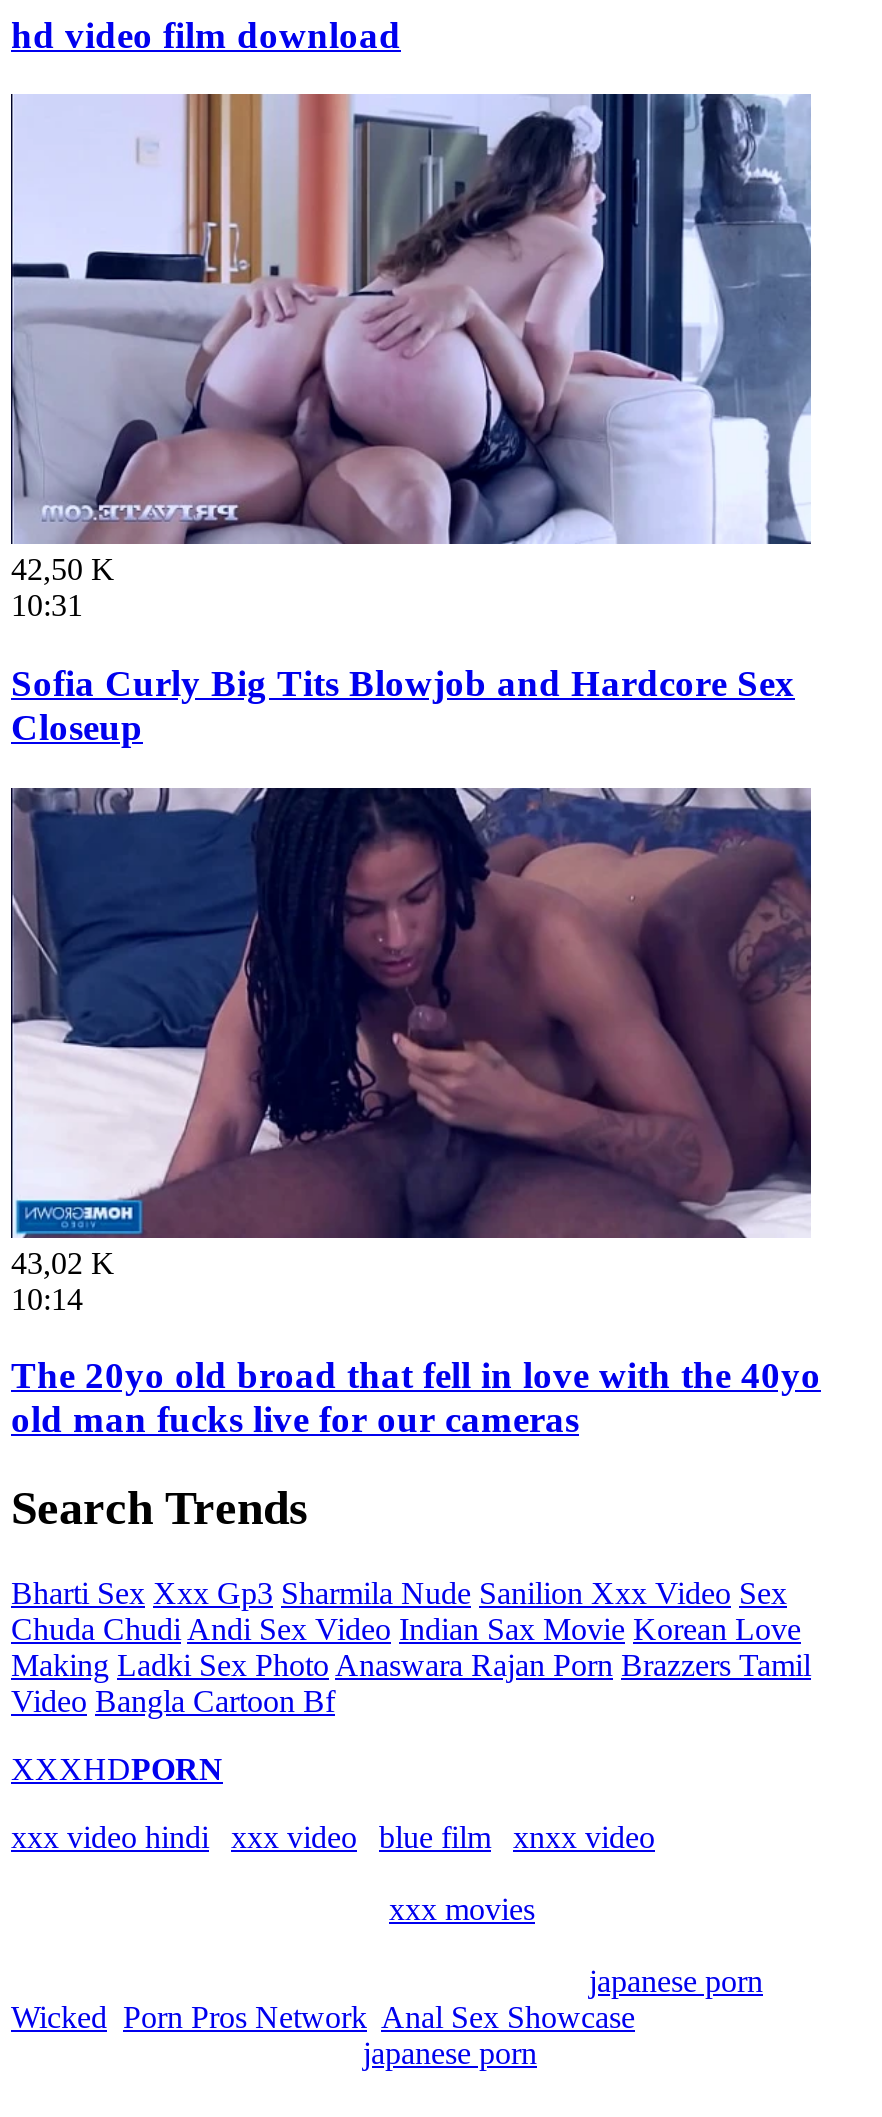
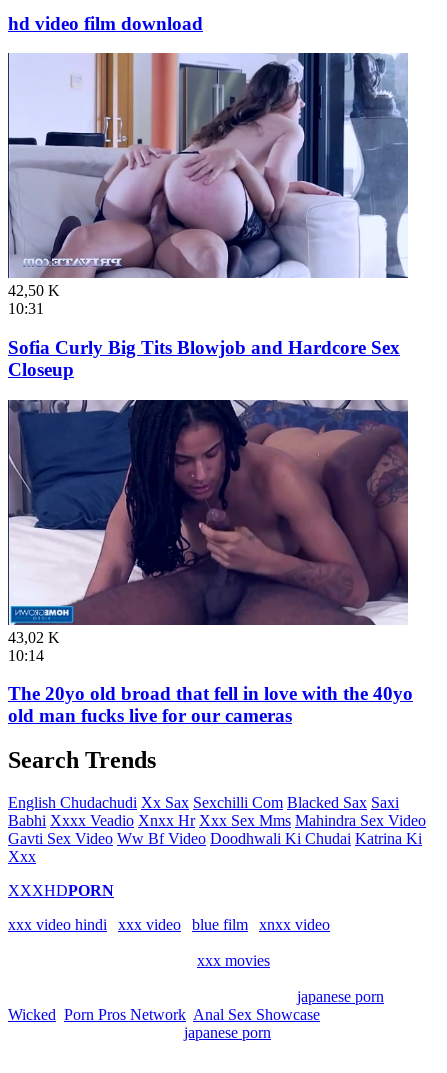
[11,1576,811,1718] Bharti Sex Xxx Gp3 Sharmila Nude Sanilion Xxx Video Sex | Chuda Chudi Andi Sex Video Indian Sax Movie Korean Love | Making Ladki Sex Photo Anaswara Rajan Porn Brazzers Tamil | Video Bangla Cartoon Bf -> [8,794,426,865] English Chudachudi Xx Sax Sexchilli Com Blacked Sax Saxi | Babhi Xxxx Veadio Xnxx Hr Xxx Sex Mms Mahindra Sex Video | Gavti Sex Video Ww Bf Video Doodhwali Ki Chudai Katrina Ki | Xxx

